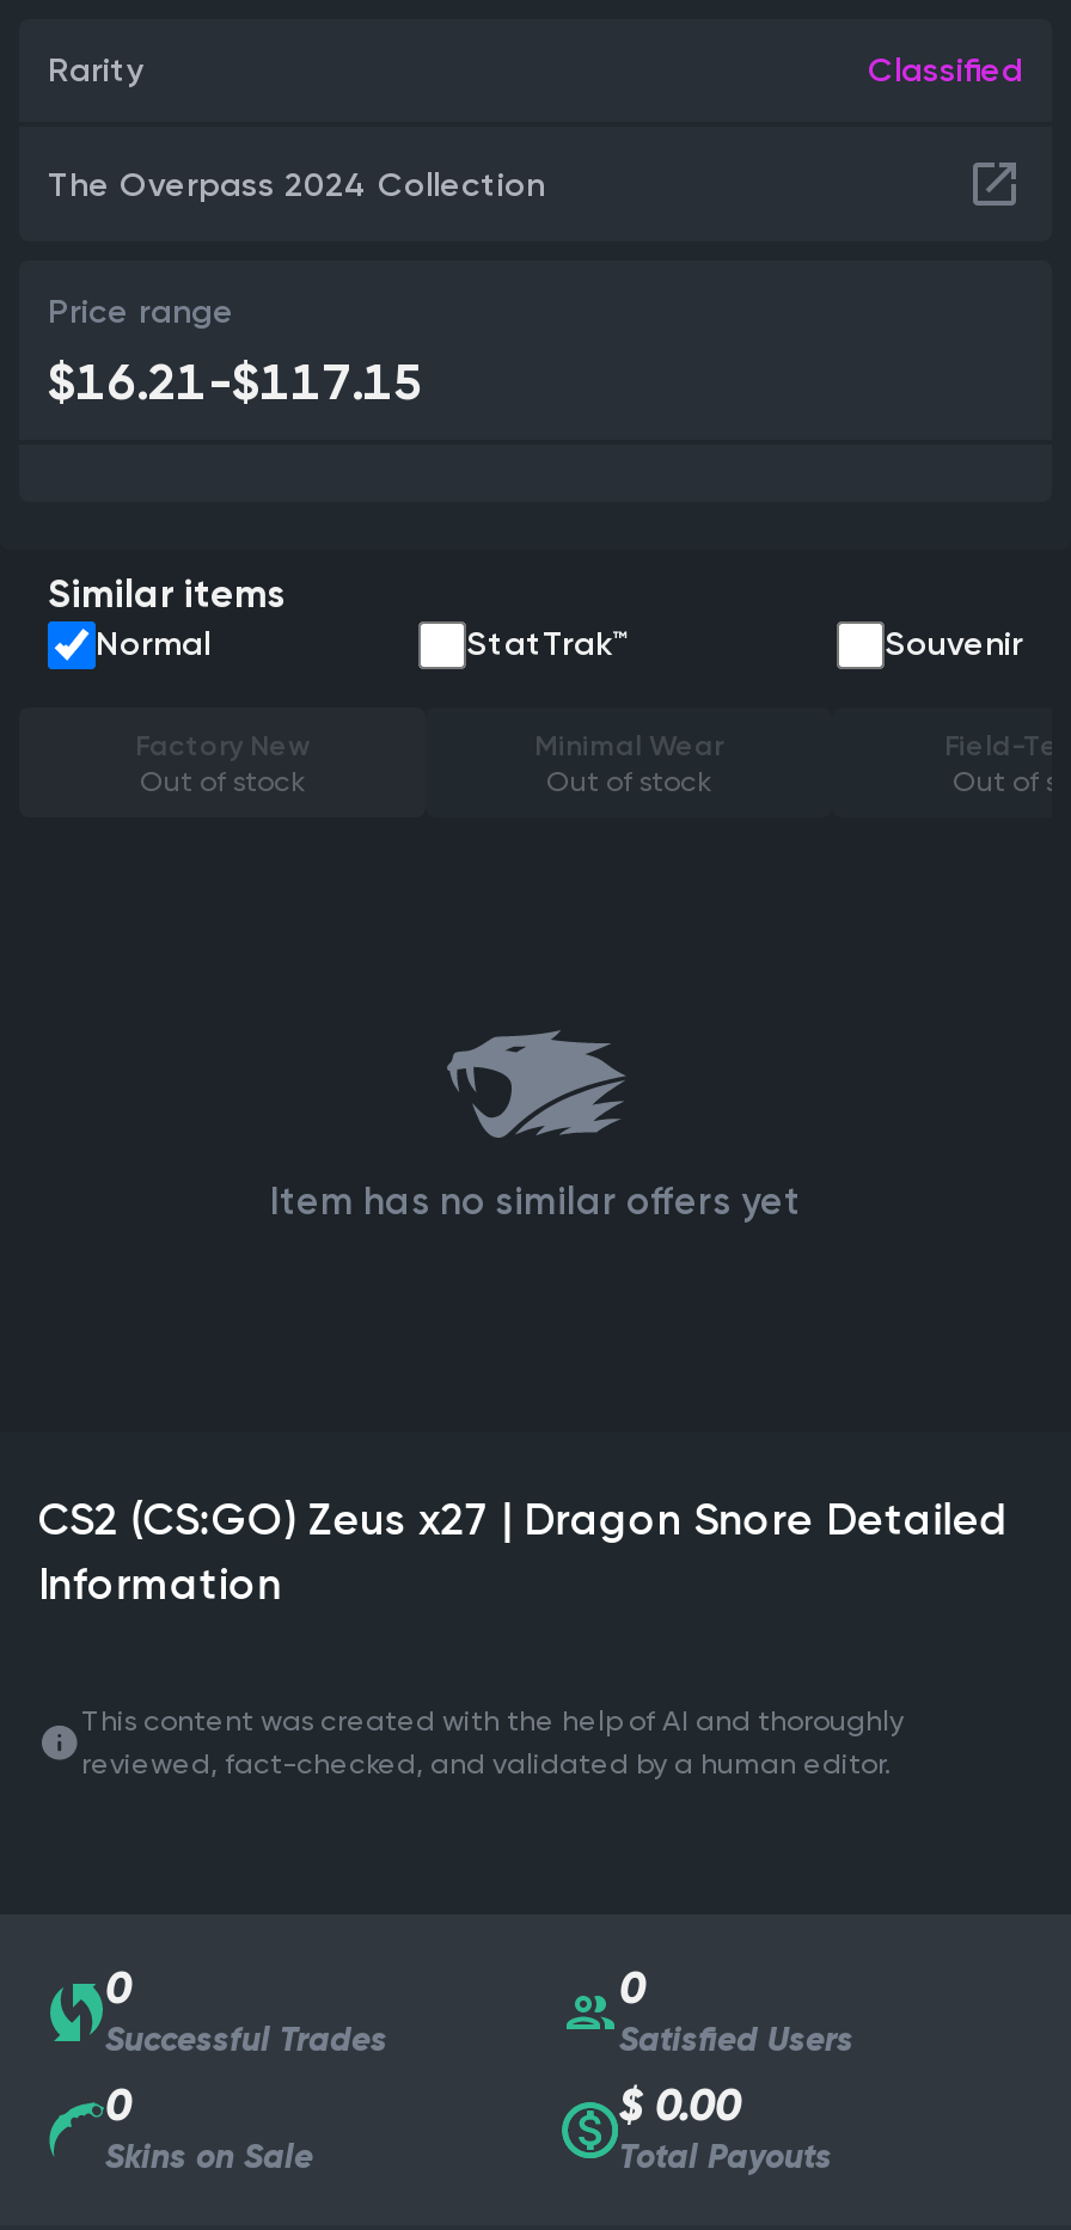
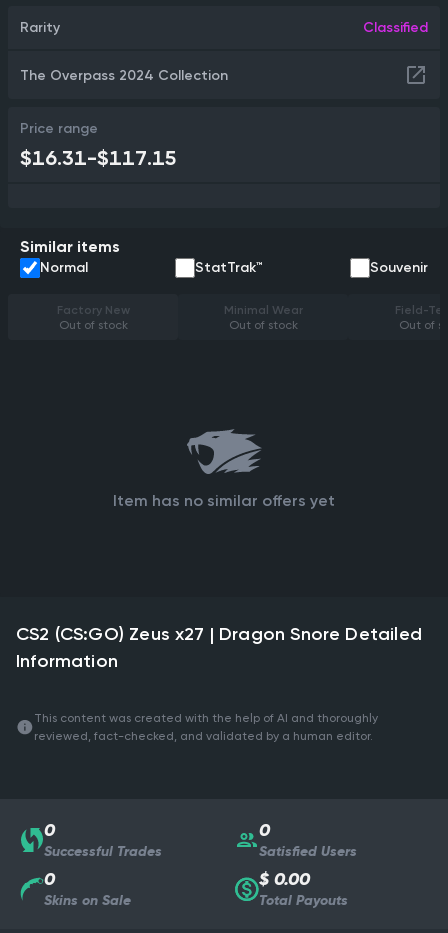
[48,354,421,411] $16.21-$117.15 -> [20,146,176,170] $16.31-$117.15

